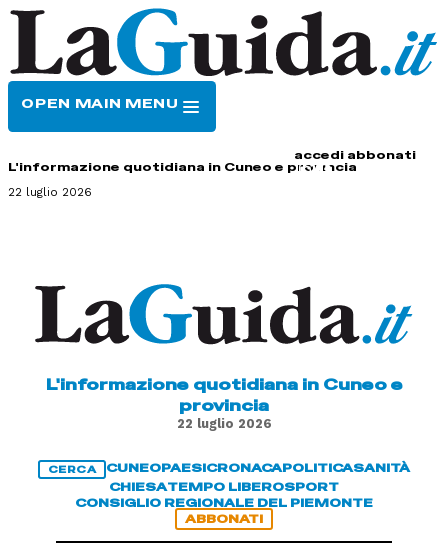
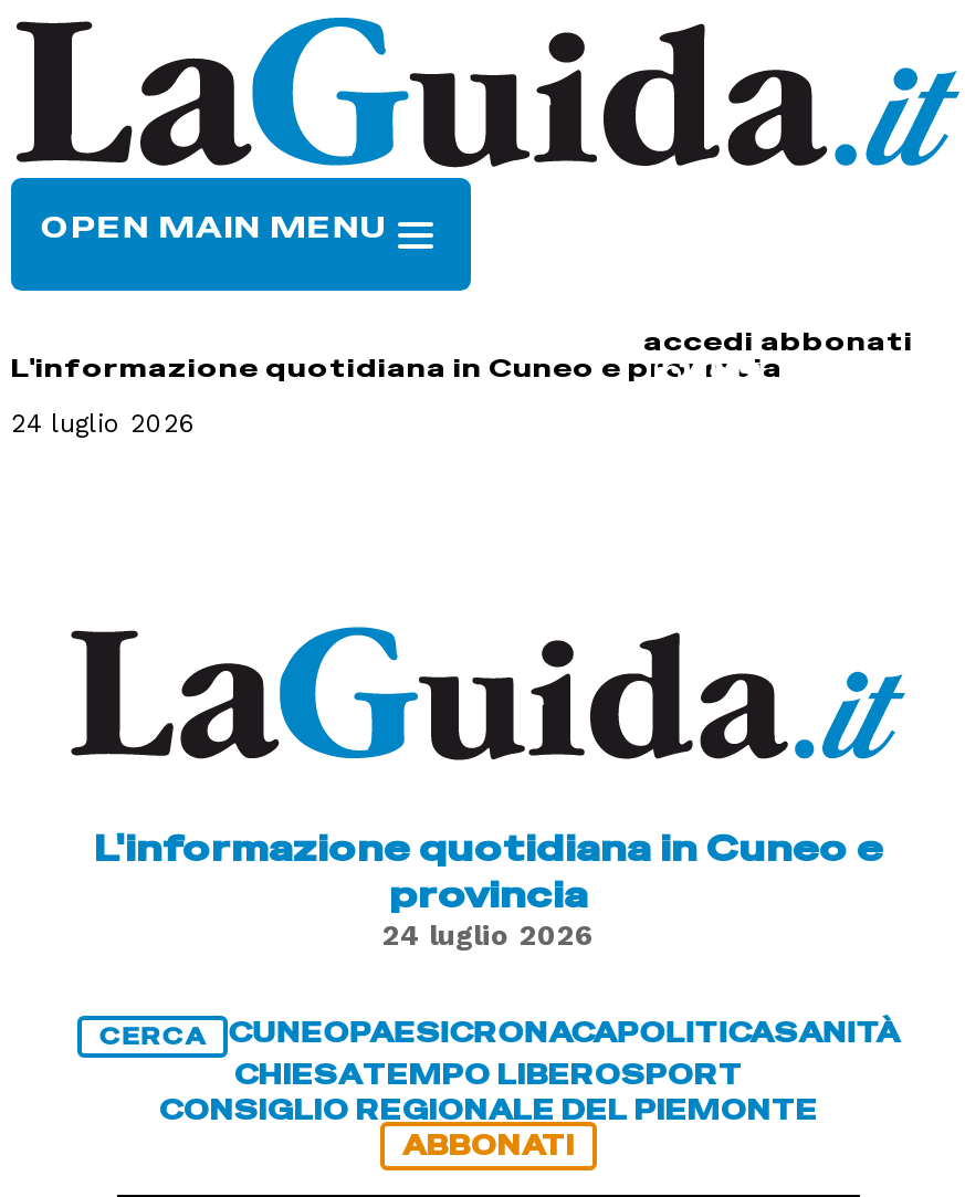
[8,185,92,199] 22 luglio 2026 -> [11,408,197,439] 24 luglio 2026
[176,416,271,431] 22 luglio 2026 -> [382,918,595,951] 24 luglio 2026

